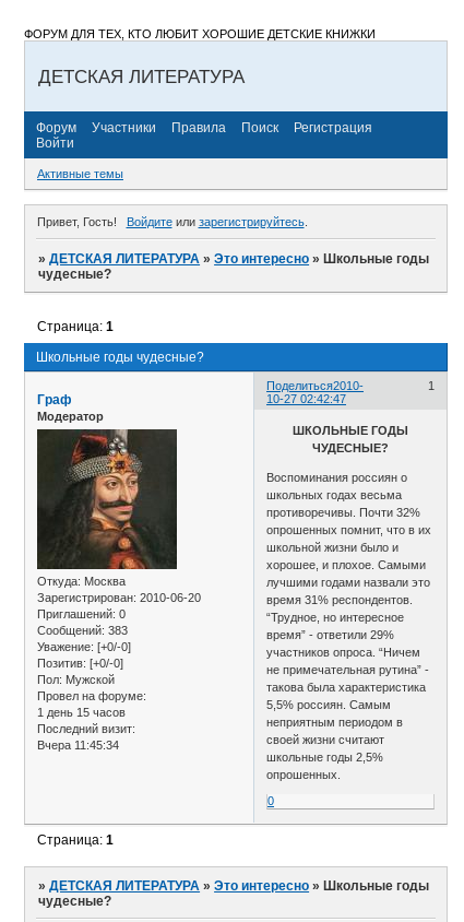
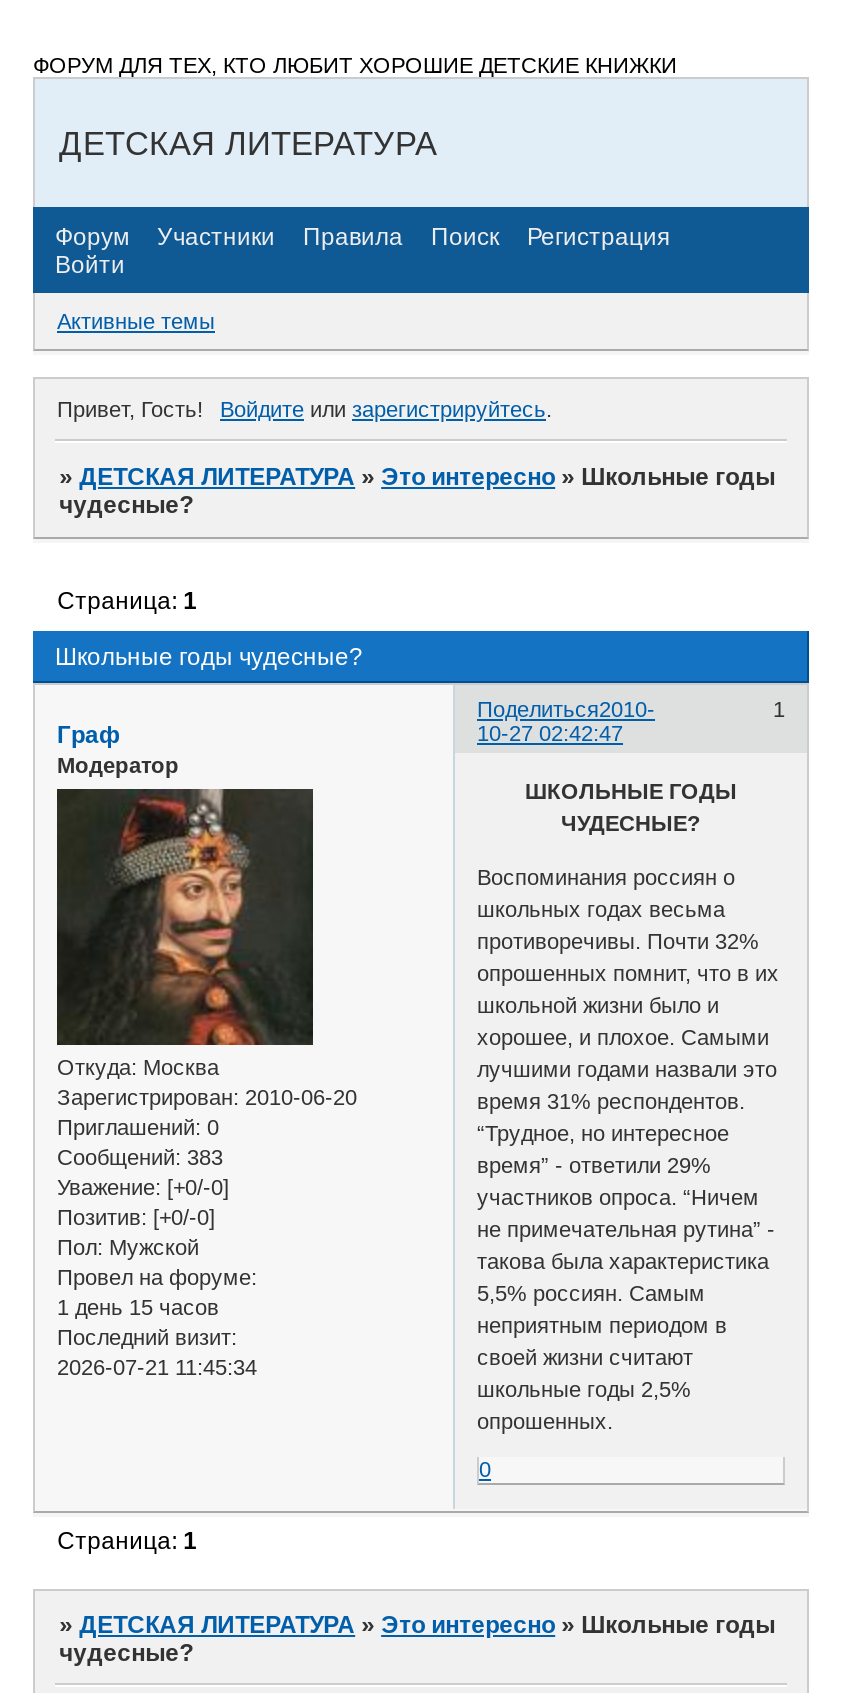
[37,739,119,752] Вчера 11:45:34 -> [57,1355,257,1379] 2026-07-21 11:45:34

